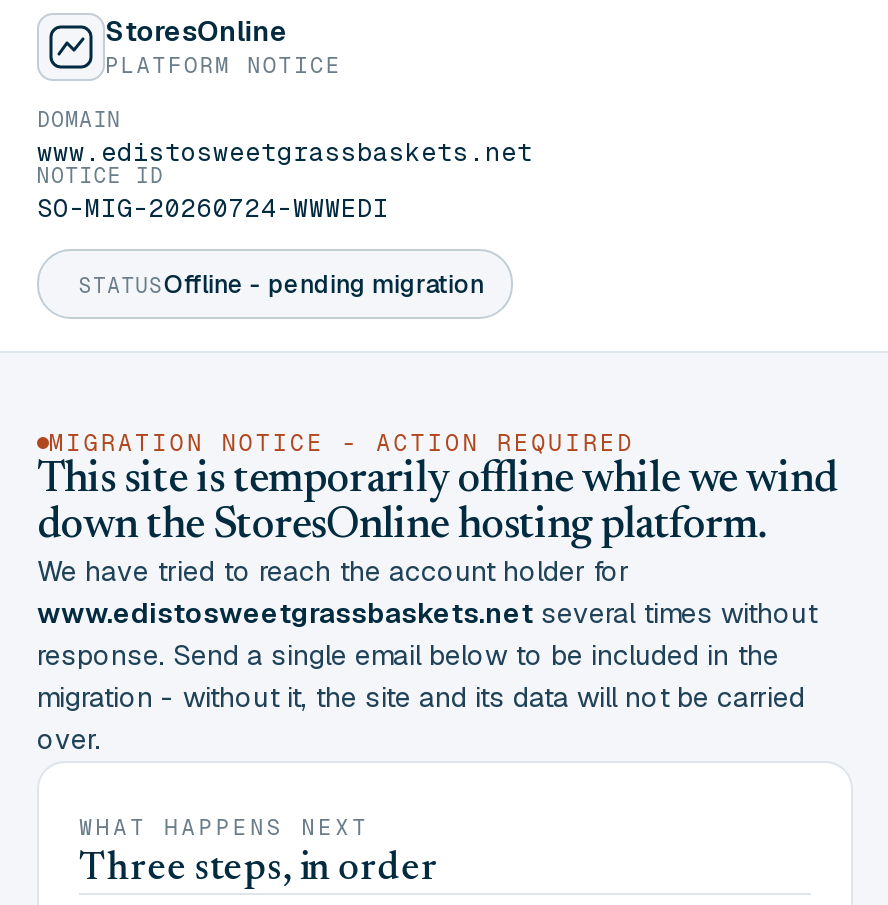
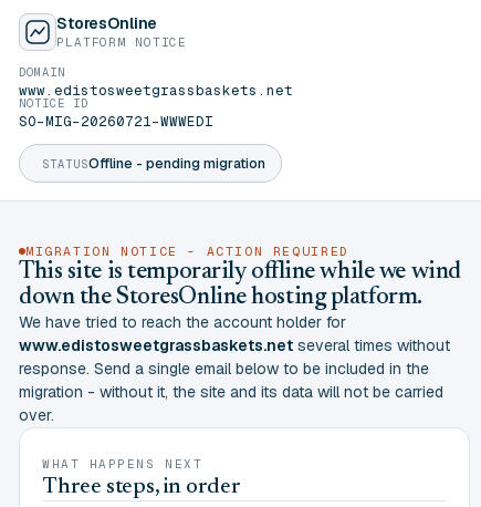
[37,191,389,225] SO-MIG-20260724-WWWEDI -> [19,112,213,131] SO-MIG-20260721-WWWEDI

